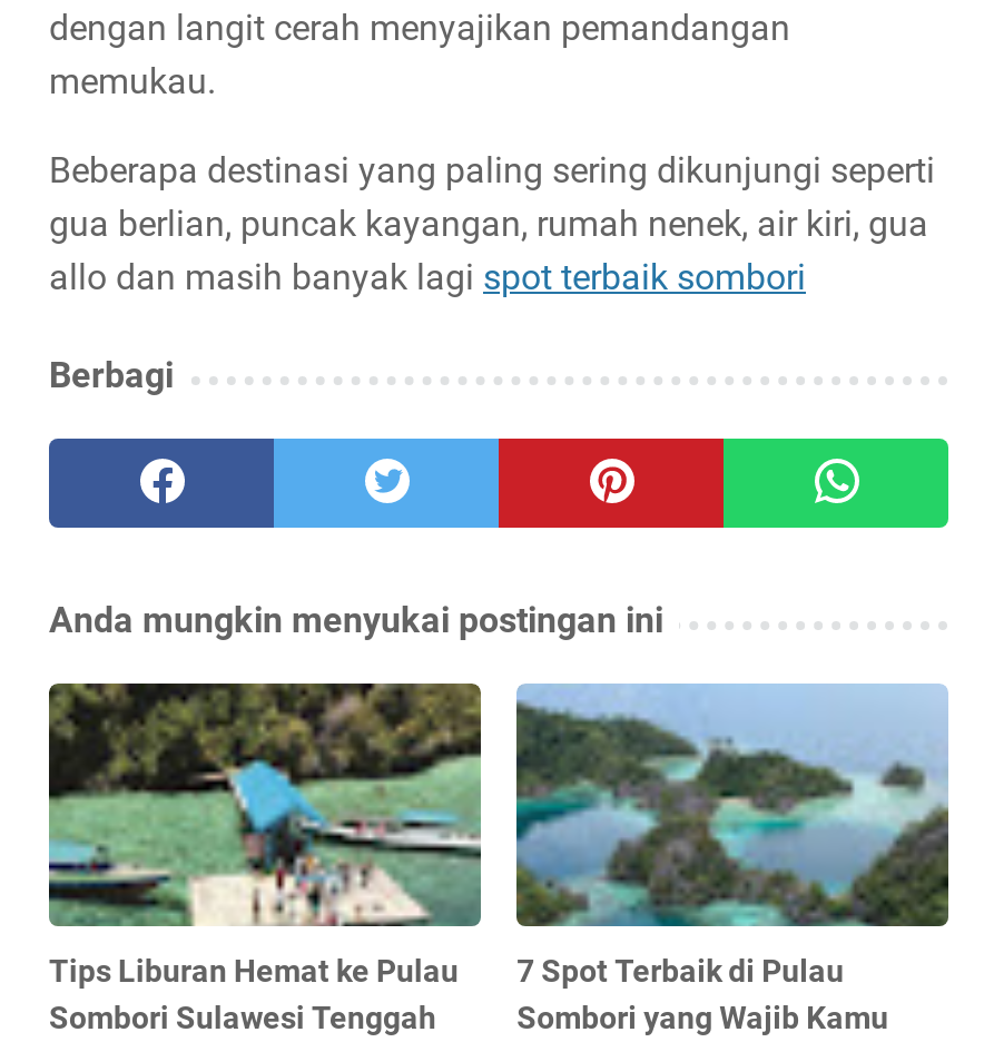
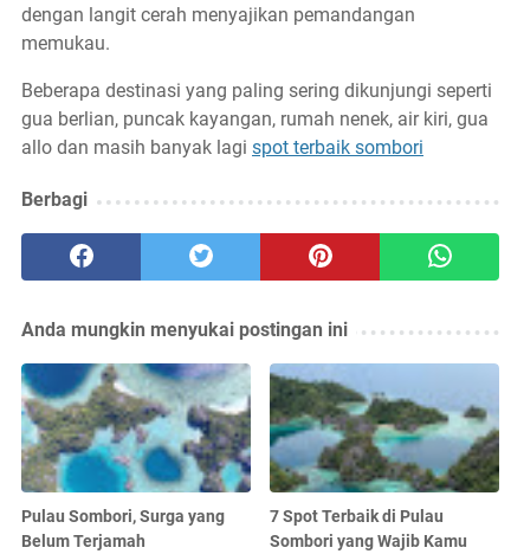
[47,681,483,1035] [image] | Tips Liburan Hemat ke Pulau | Sombori Sulawesi Tenggah -> [20,362,252,550] [image] | Pulau Sombori, Surga yang | Belum Terjamah

